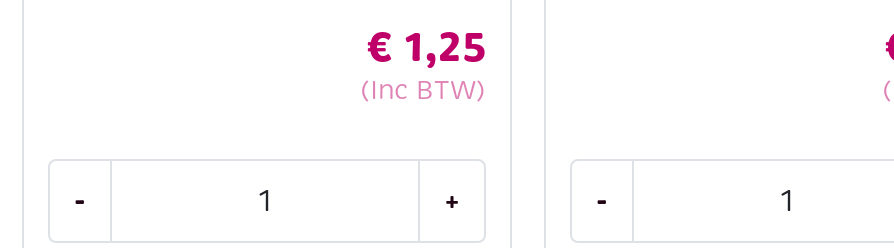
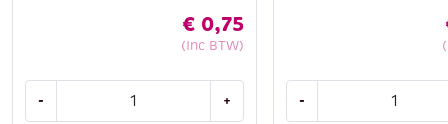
[366,22,486,74] €1,25 -> [182,11,244,37] €0,75

